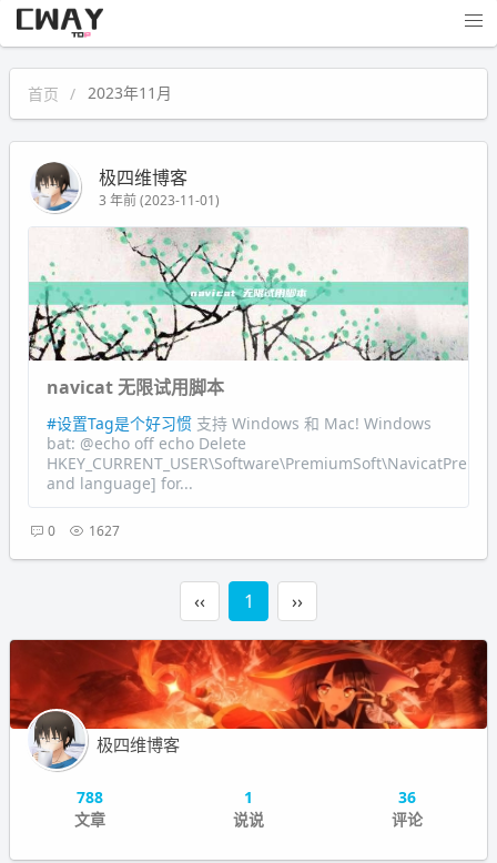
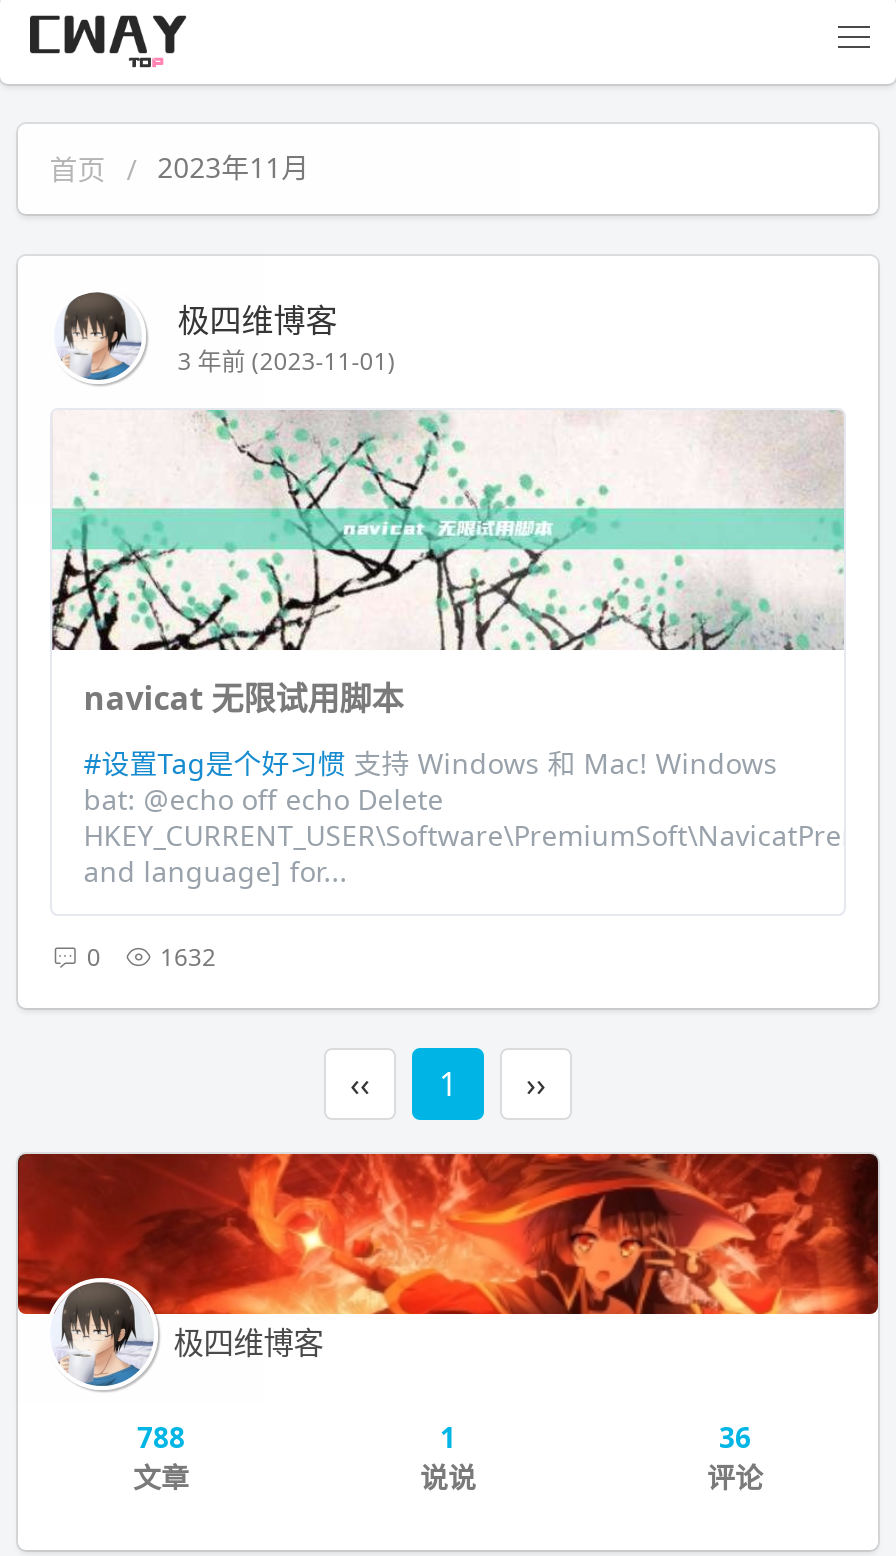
[45,521,120,540] 0 1627 -> [81,939,216,973] 0 1632

